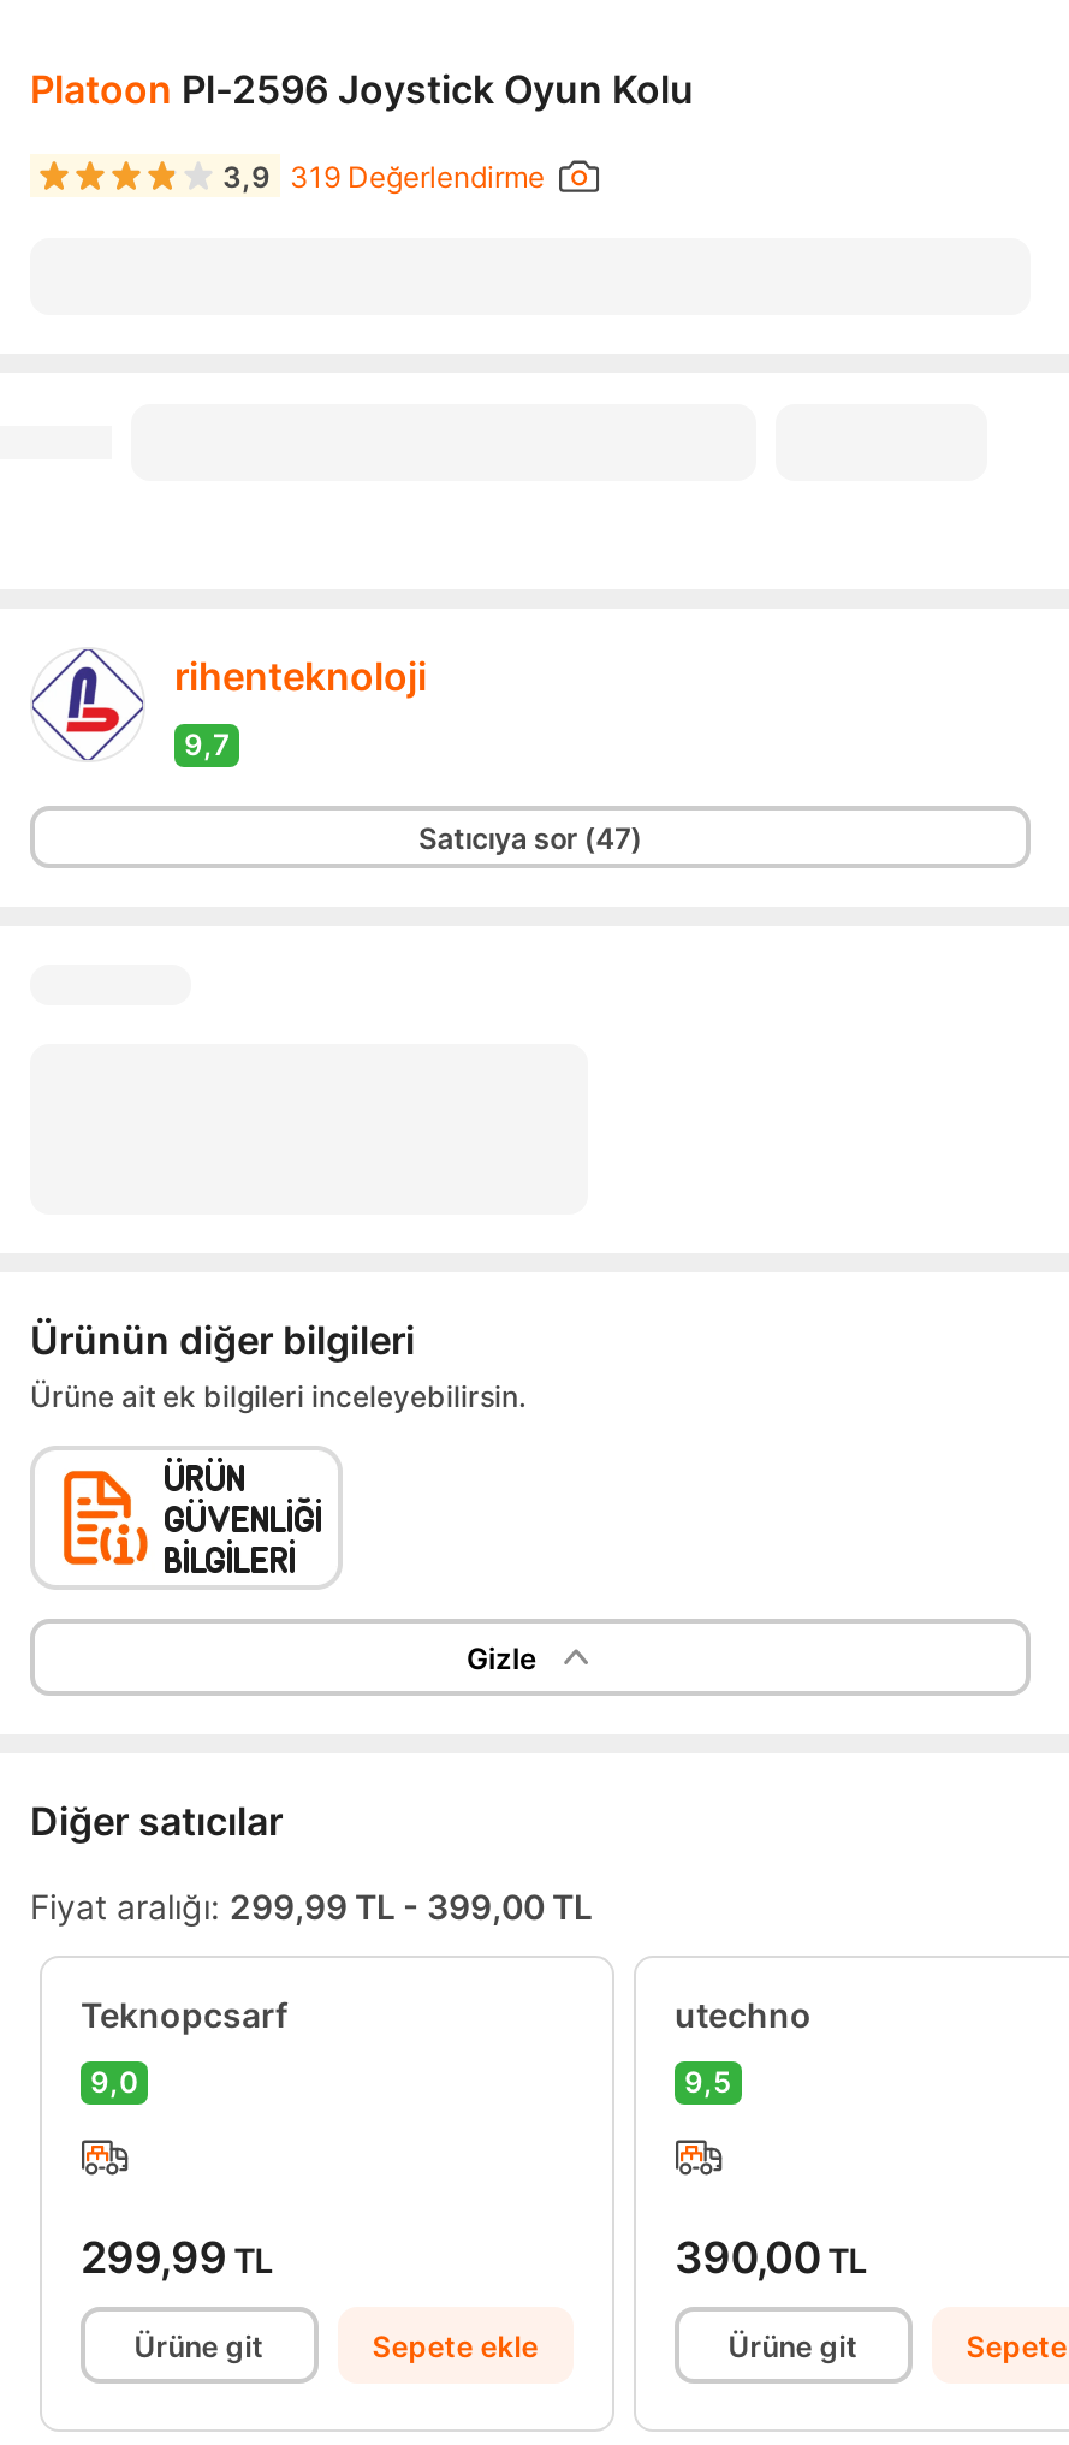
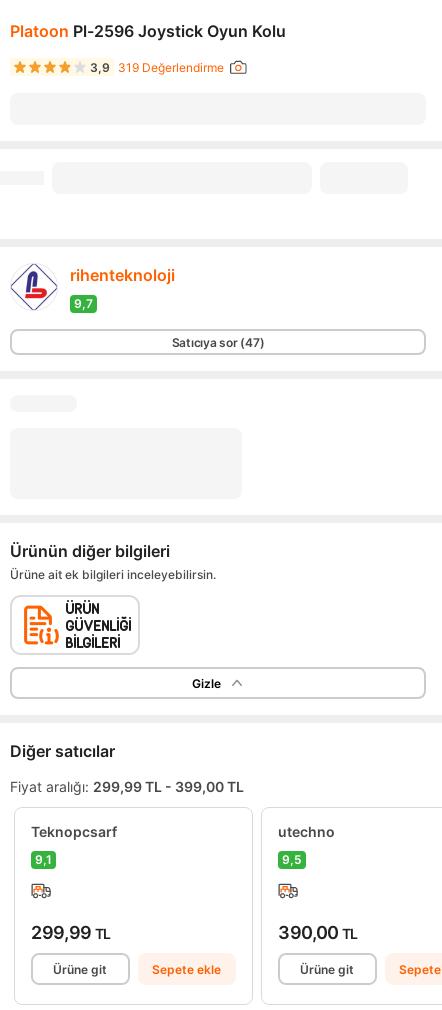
[90,2064,138,2100] 9,0 -> [35,852,52,867] 9,1

